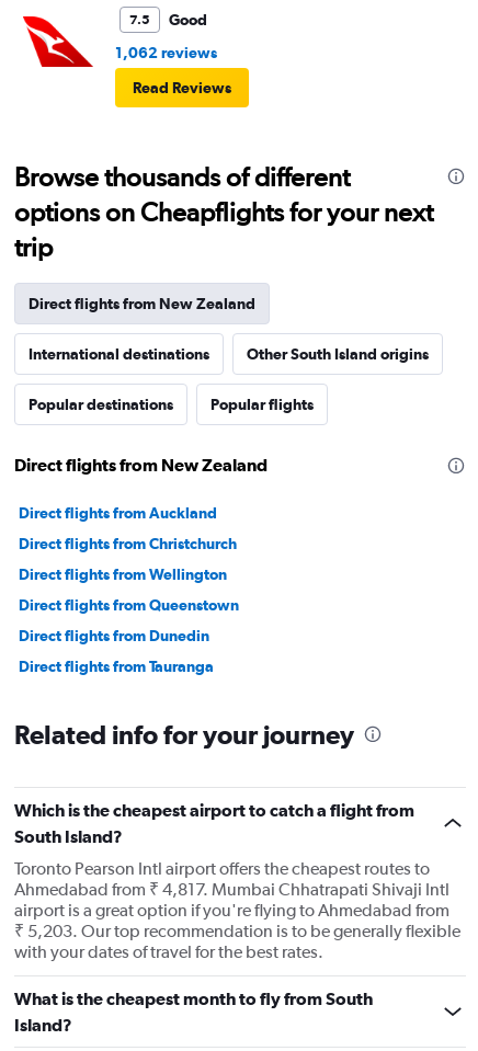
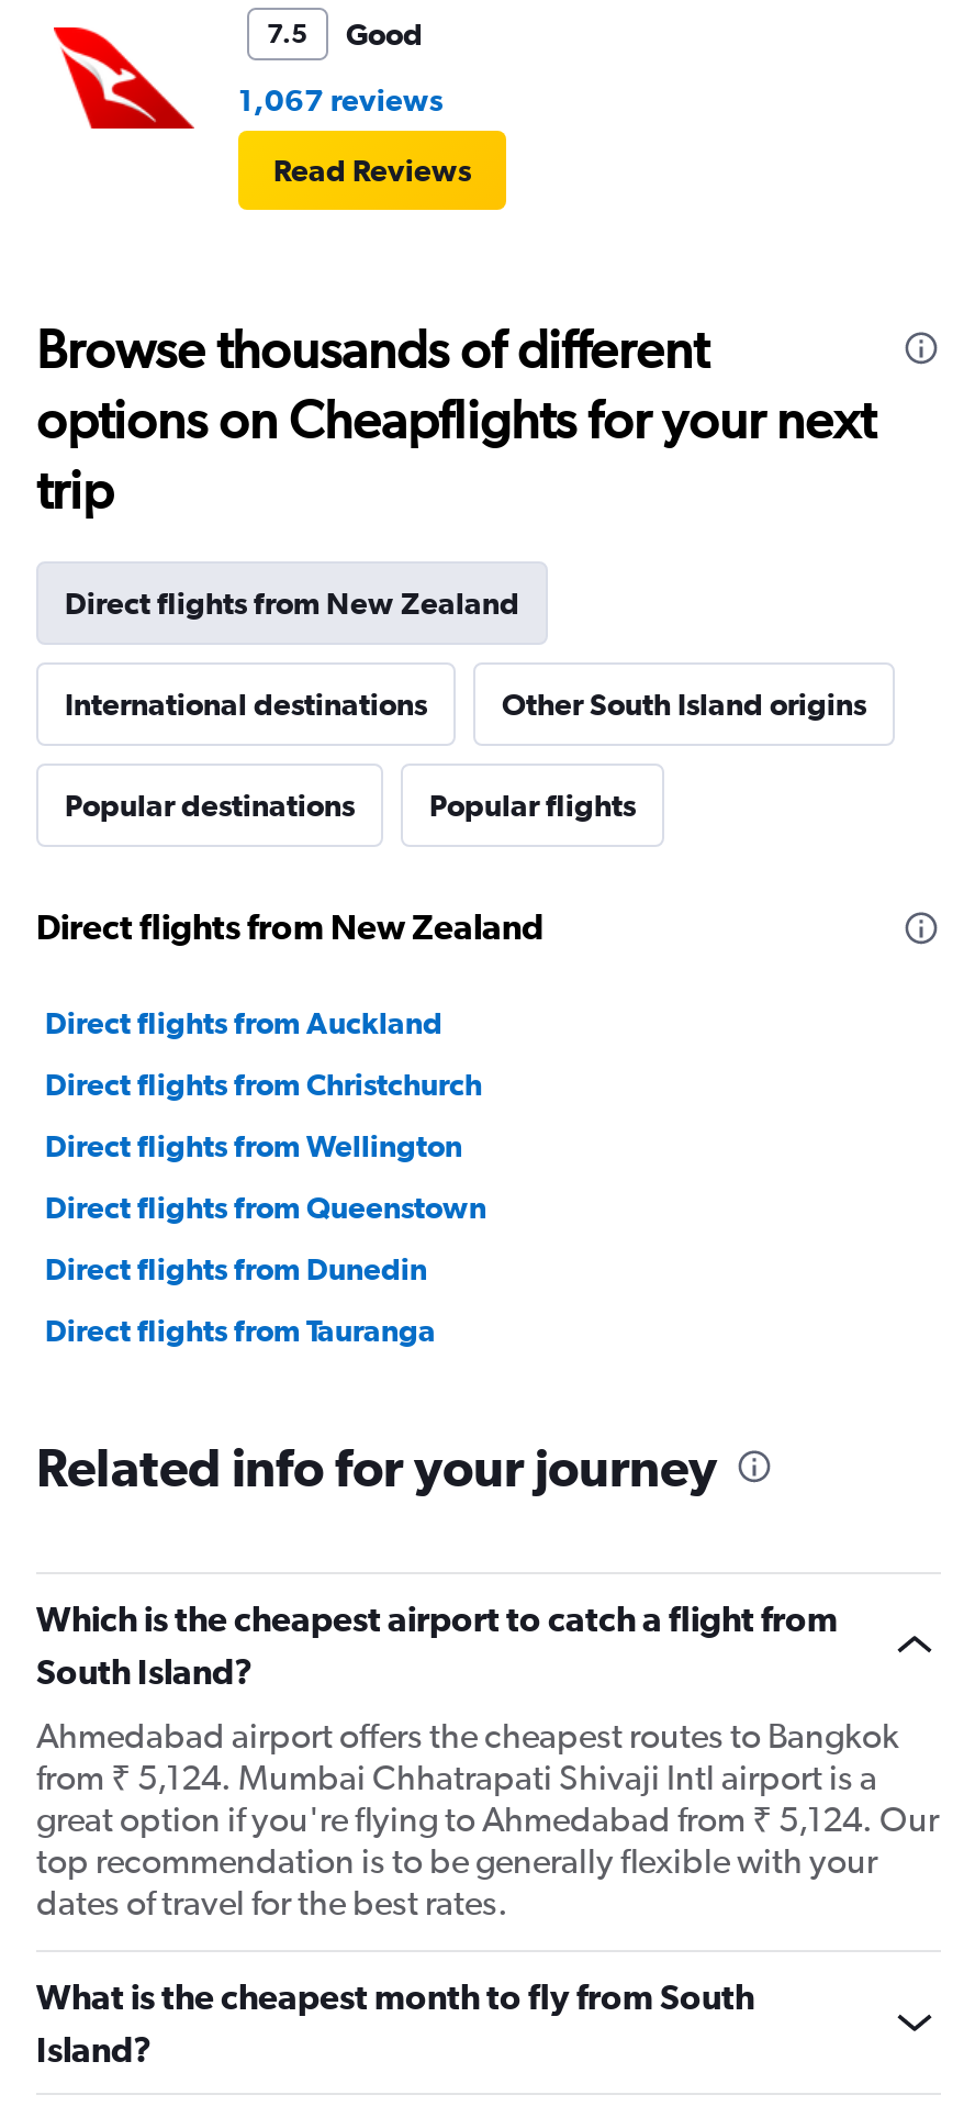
[115,44,217,61] 1,062 reviews -> [238,82,442,118] 1,067 reviews
[14,858,460,962] Toronto Pearson Intl airport offers the cheapest routes to | Ahmedabad from ₹ 4,817. Mumbai Chhatrapati Shivaji Intl | airport is a great option if you're flying to Ahmedabad from | ₹ 5,203. Our top recommendation is to be generally flexible | with your dates of travel for the best rates. -> [36,1715,939,1924] Ahmedabad airport offers the cheapest routes to Bangkok | from ₹ 5,124. Mumbai Chhatrapati Shivaji Intl airport is a | great option if you're flying to Ahmedabad from ₹ 5,124. Our | top recommendation is to be generally flexible with your | dates of travel for the best rates.

